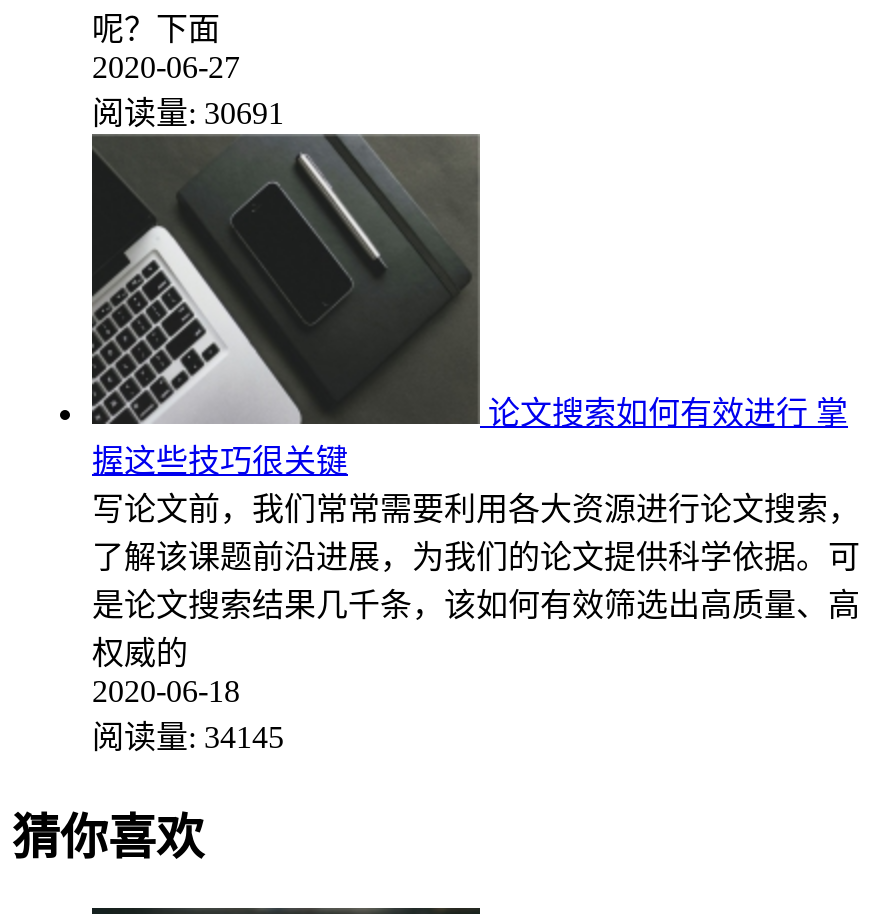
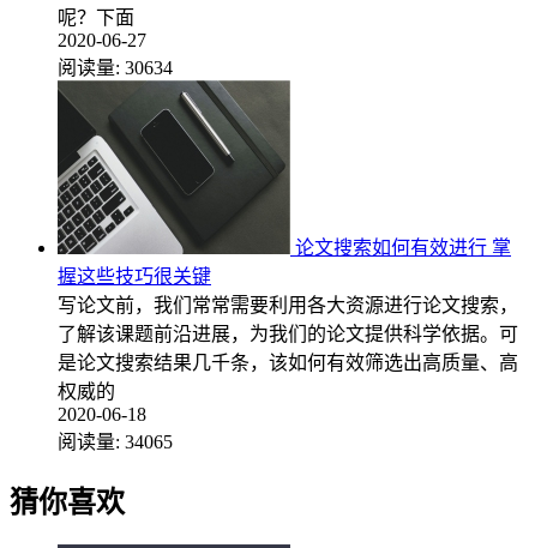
[92,96,284,130] 阅读量: 30691 -> [58,57,173,78] 阅读量: 30634
[92,720,284,754] 阅读量: 34145 -> [58,431,173,452] 阅读量: 34065

